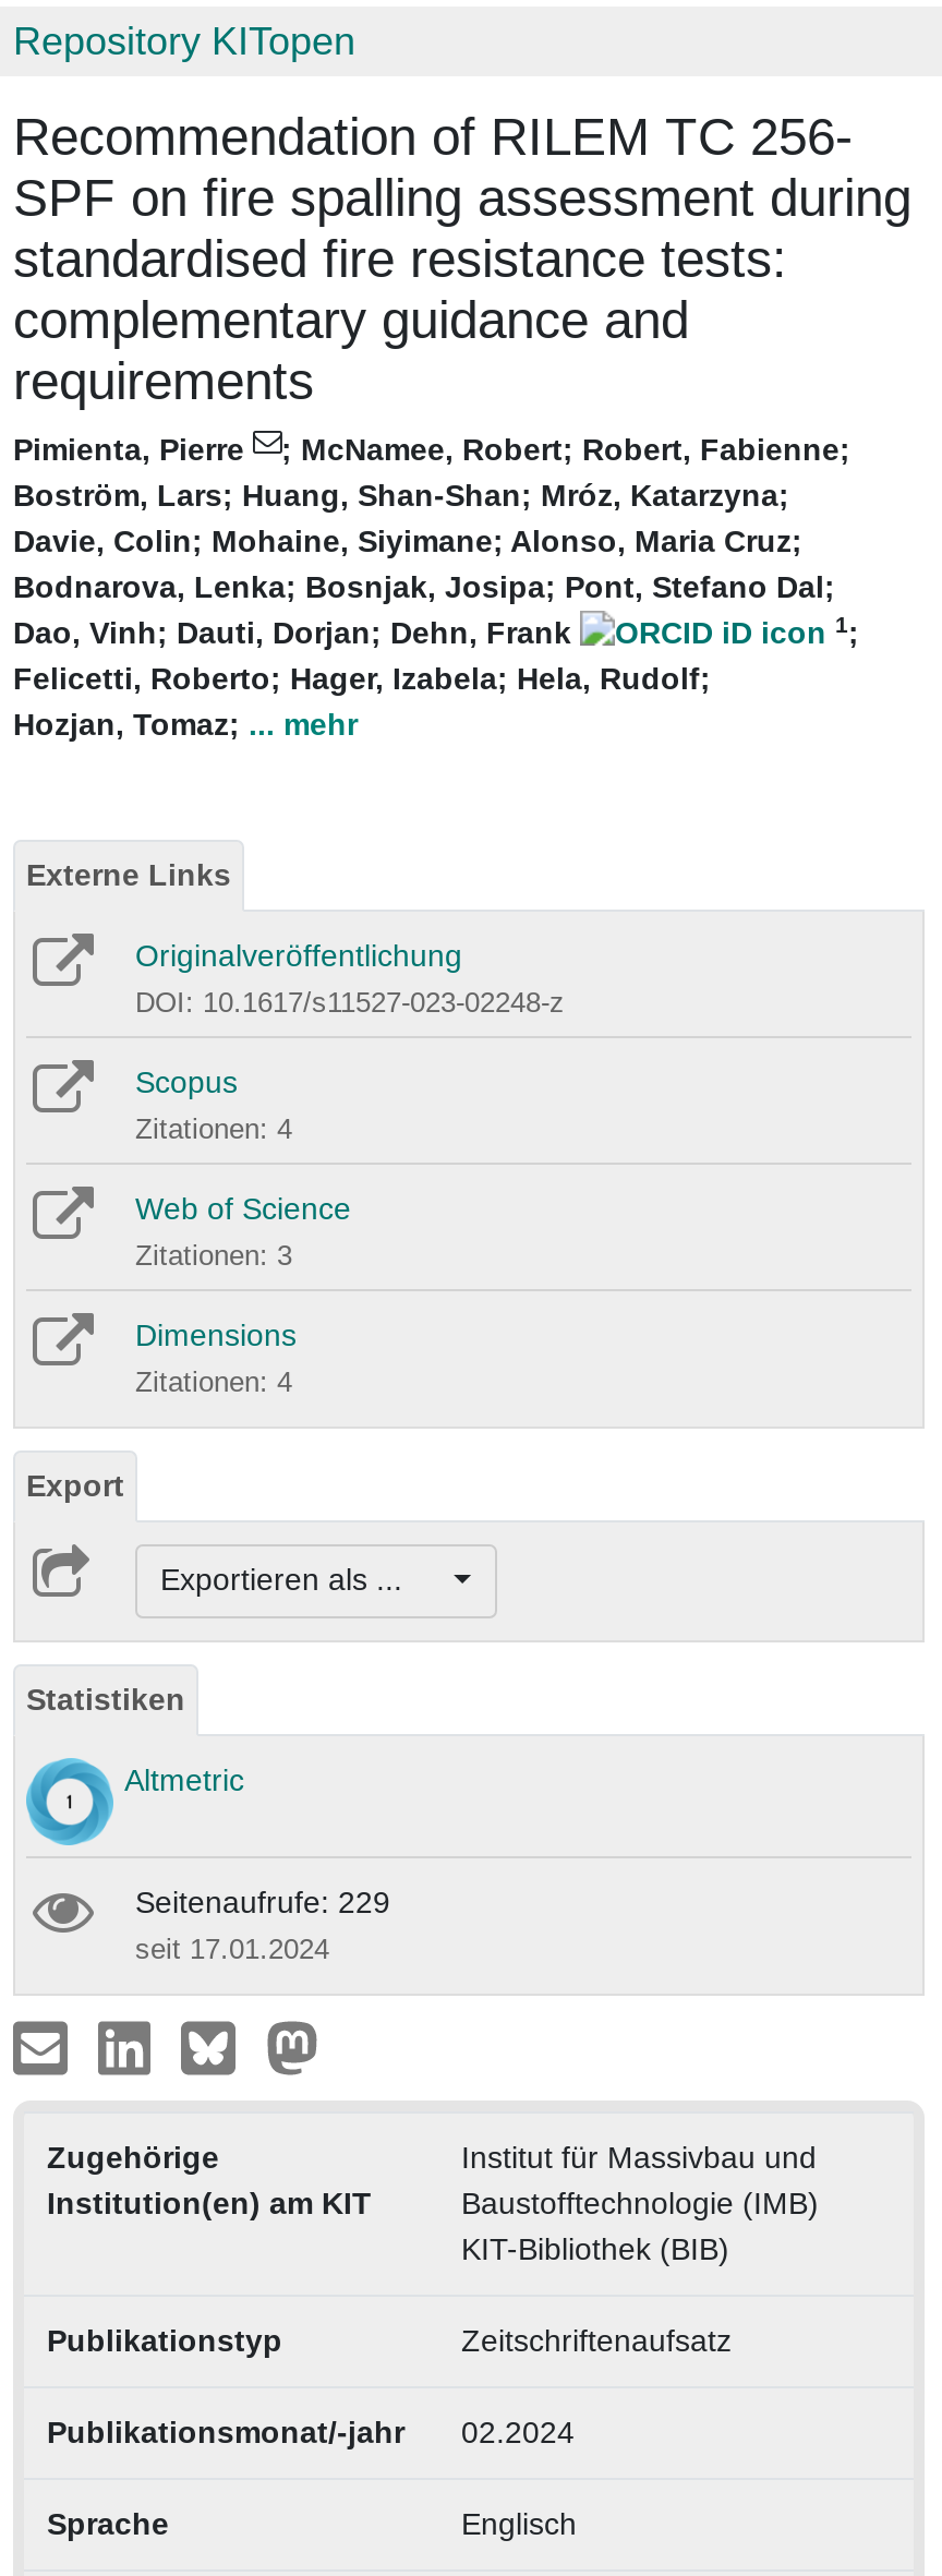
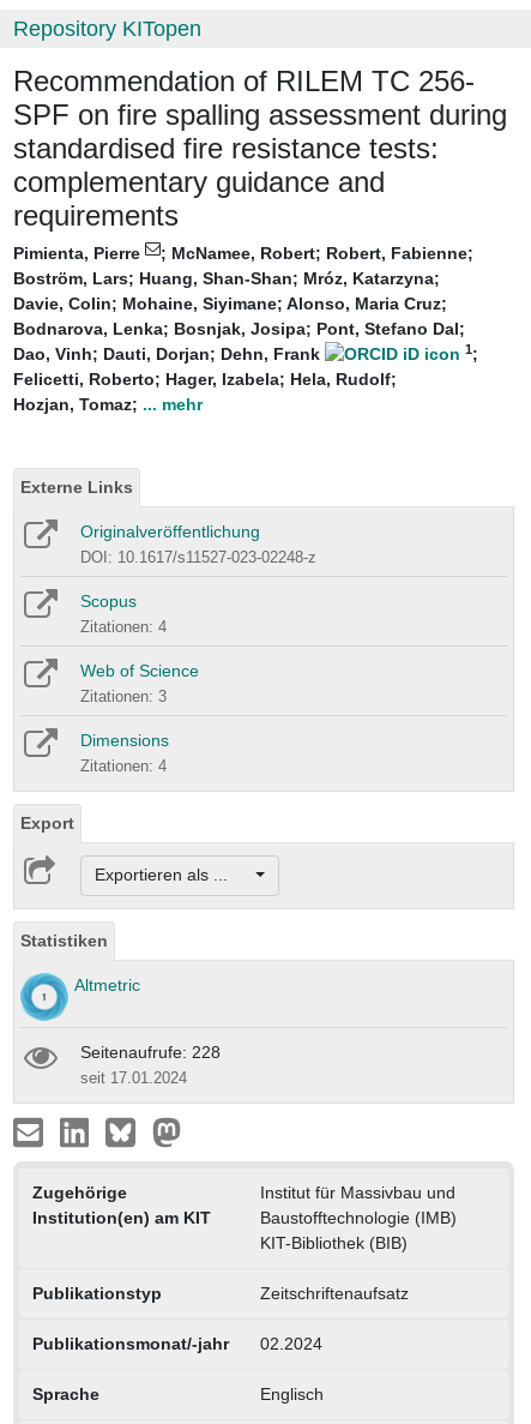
[135,1883,390,1918] Seitenaufrufe: 229 -> [80,1042,221,1061] Seitenaufrufe: 228

